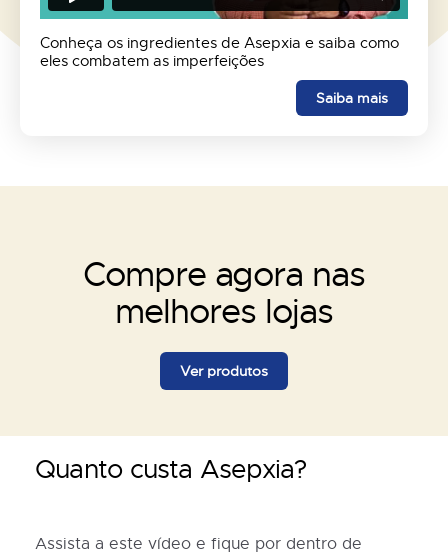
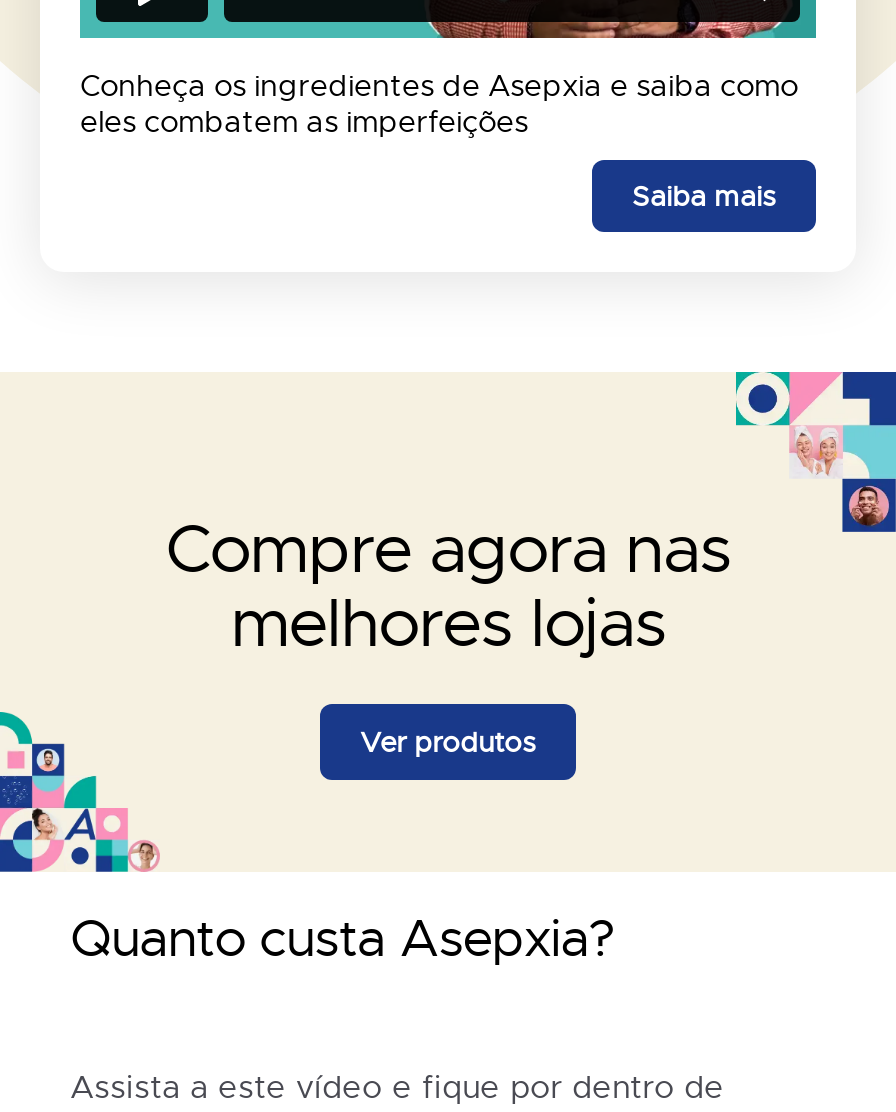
none -> [734,370,890,534] [image]
none -> [6,710,160,874] [image]

